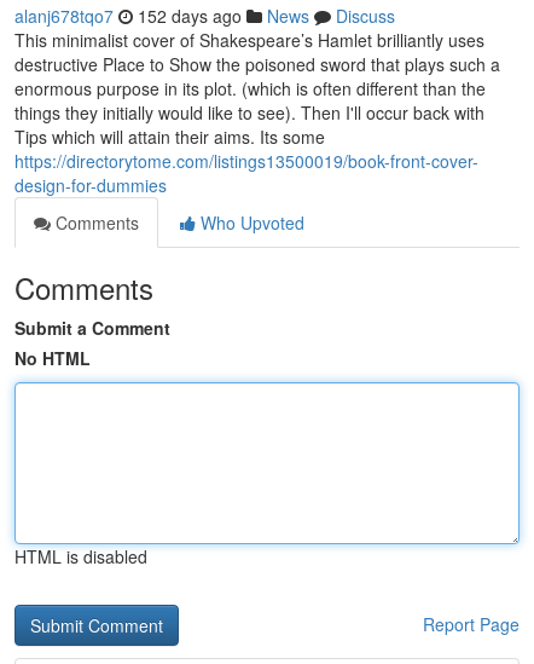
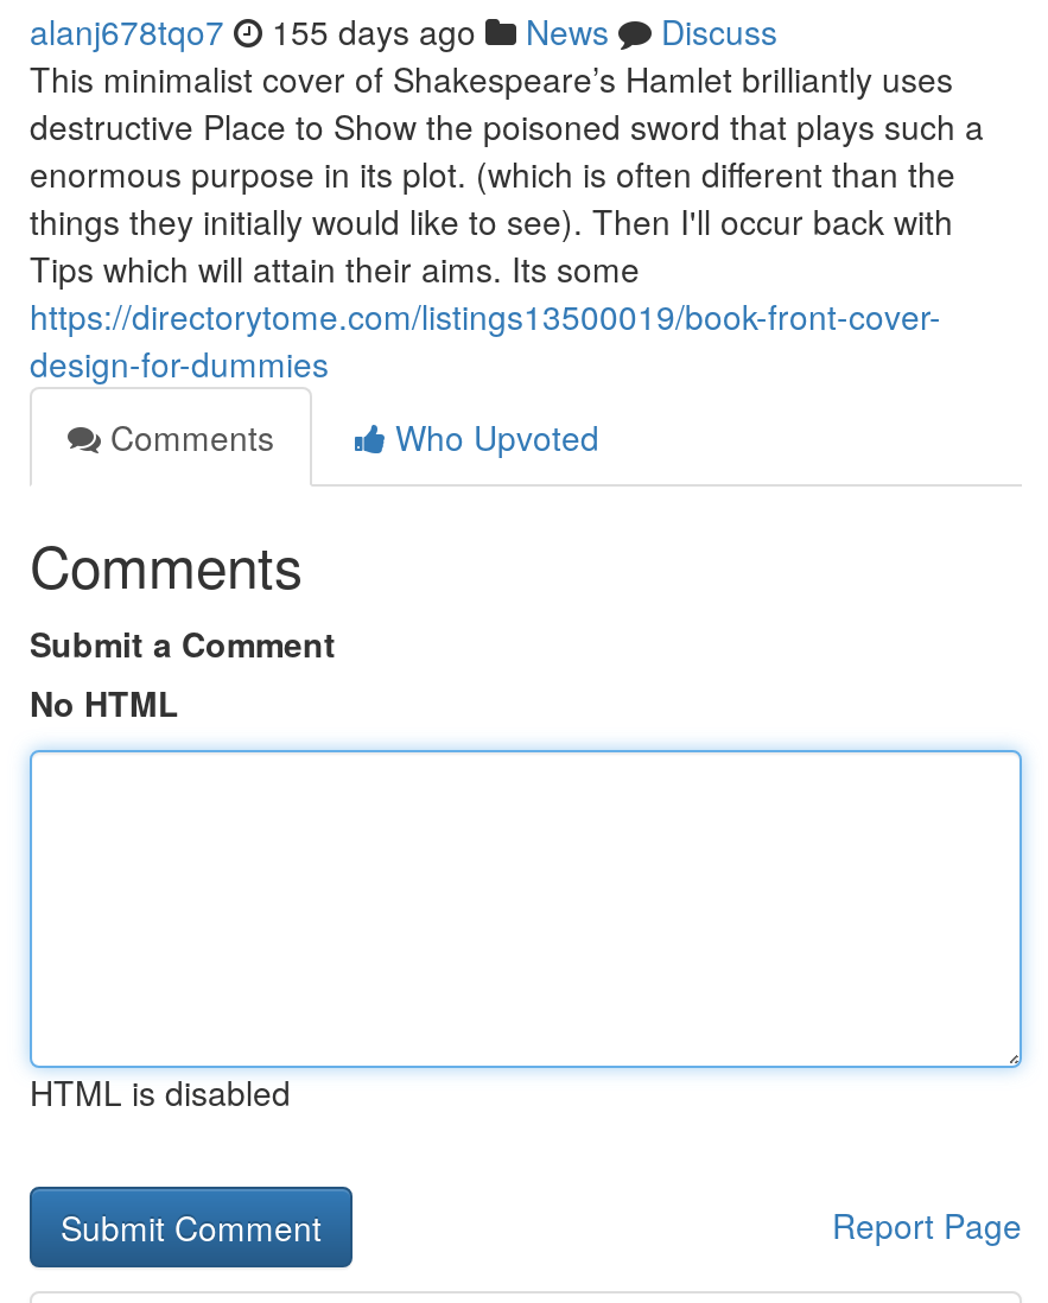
[14,4,395,28] alanj678tqo7 152 days ago News Discuss -> [30,7,777,55] alanj678tqo7 155 days ago News Discuss

